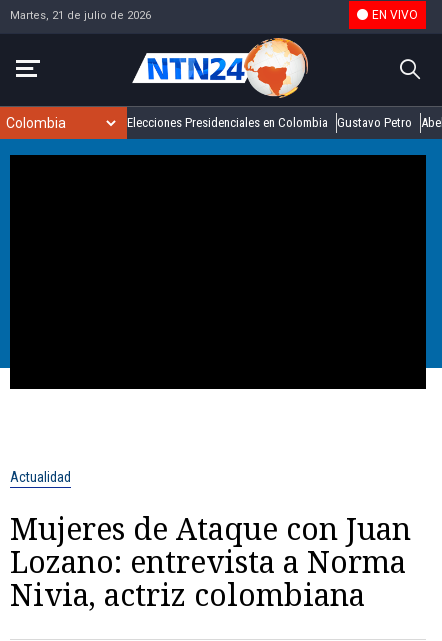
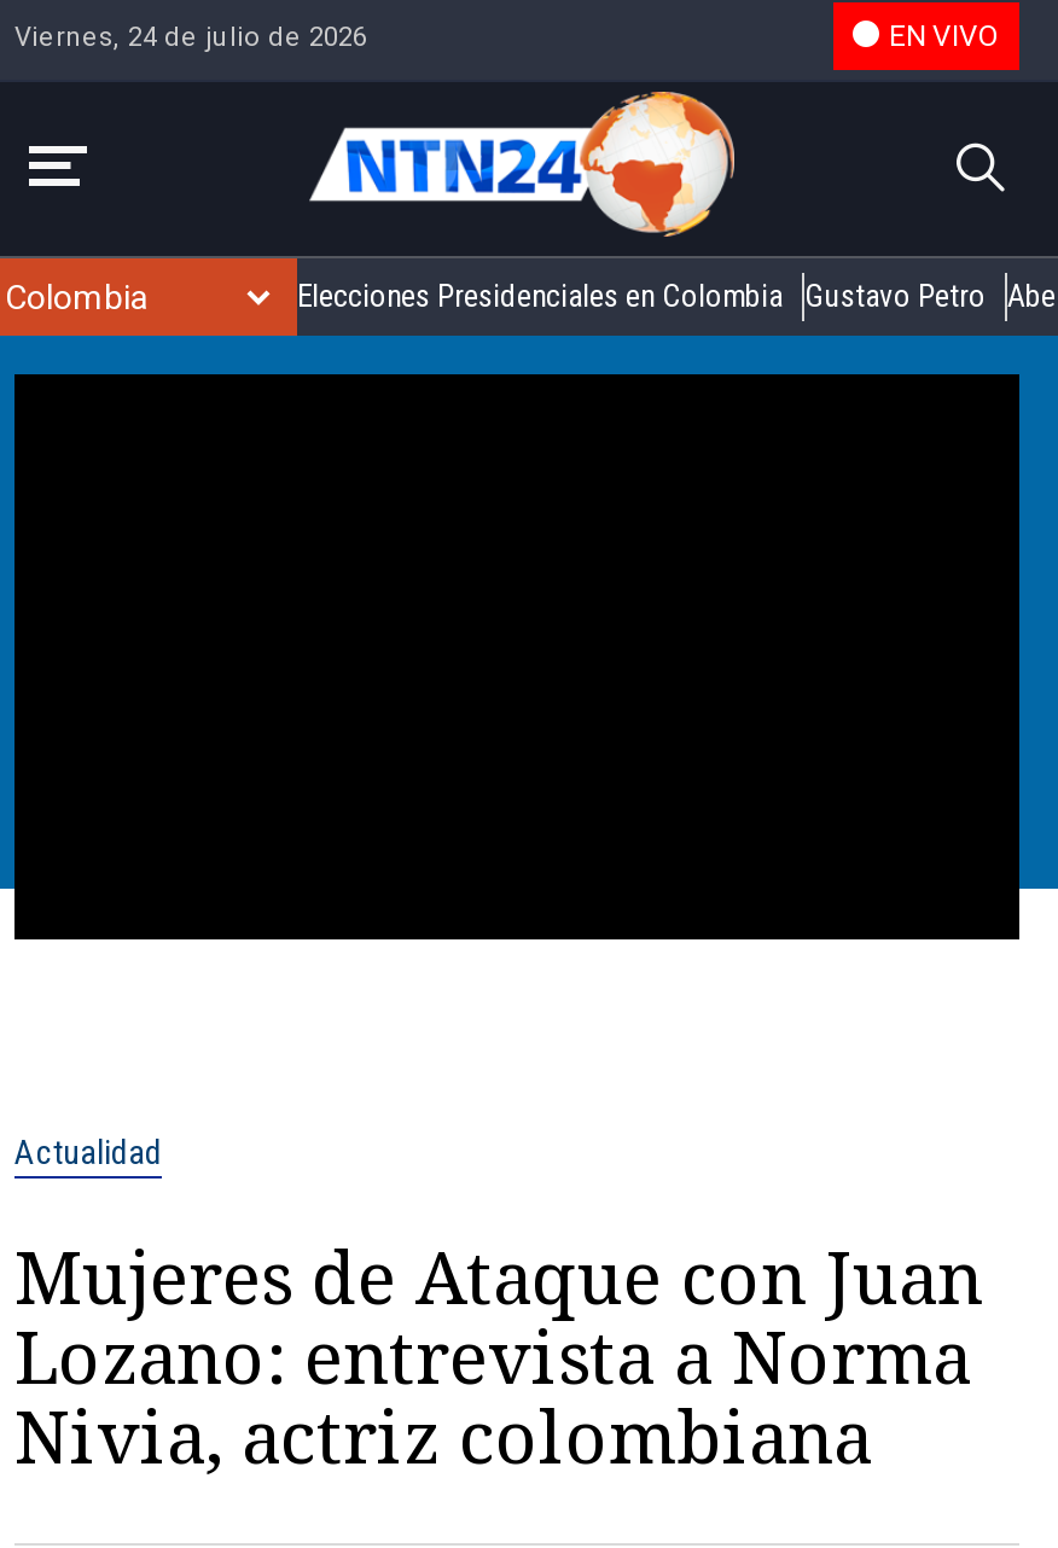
[10,8,151,21] Martes, 21 de julio de 2026 -> [14,21,367,52] Viernes, 24 de julio de 2026

